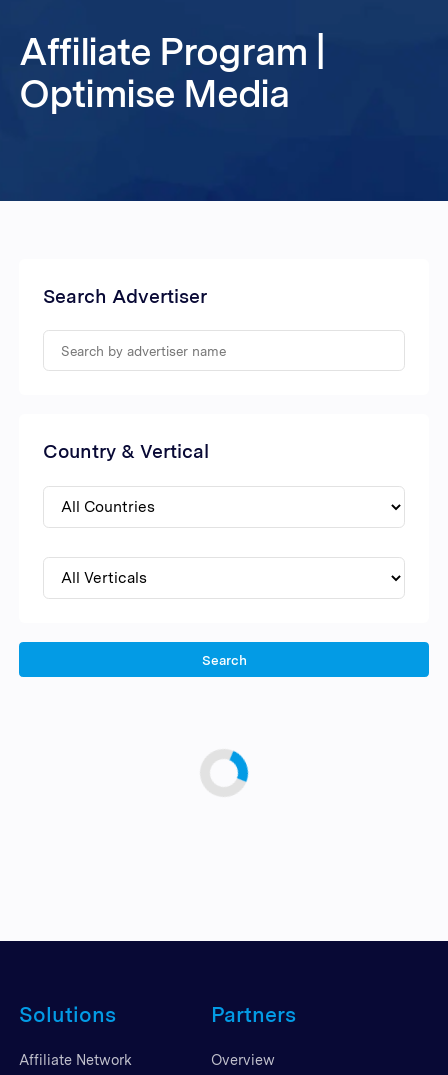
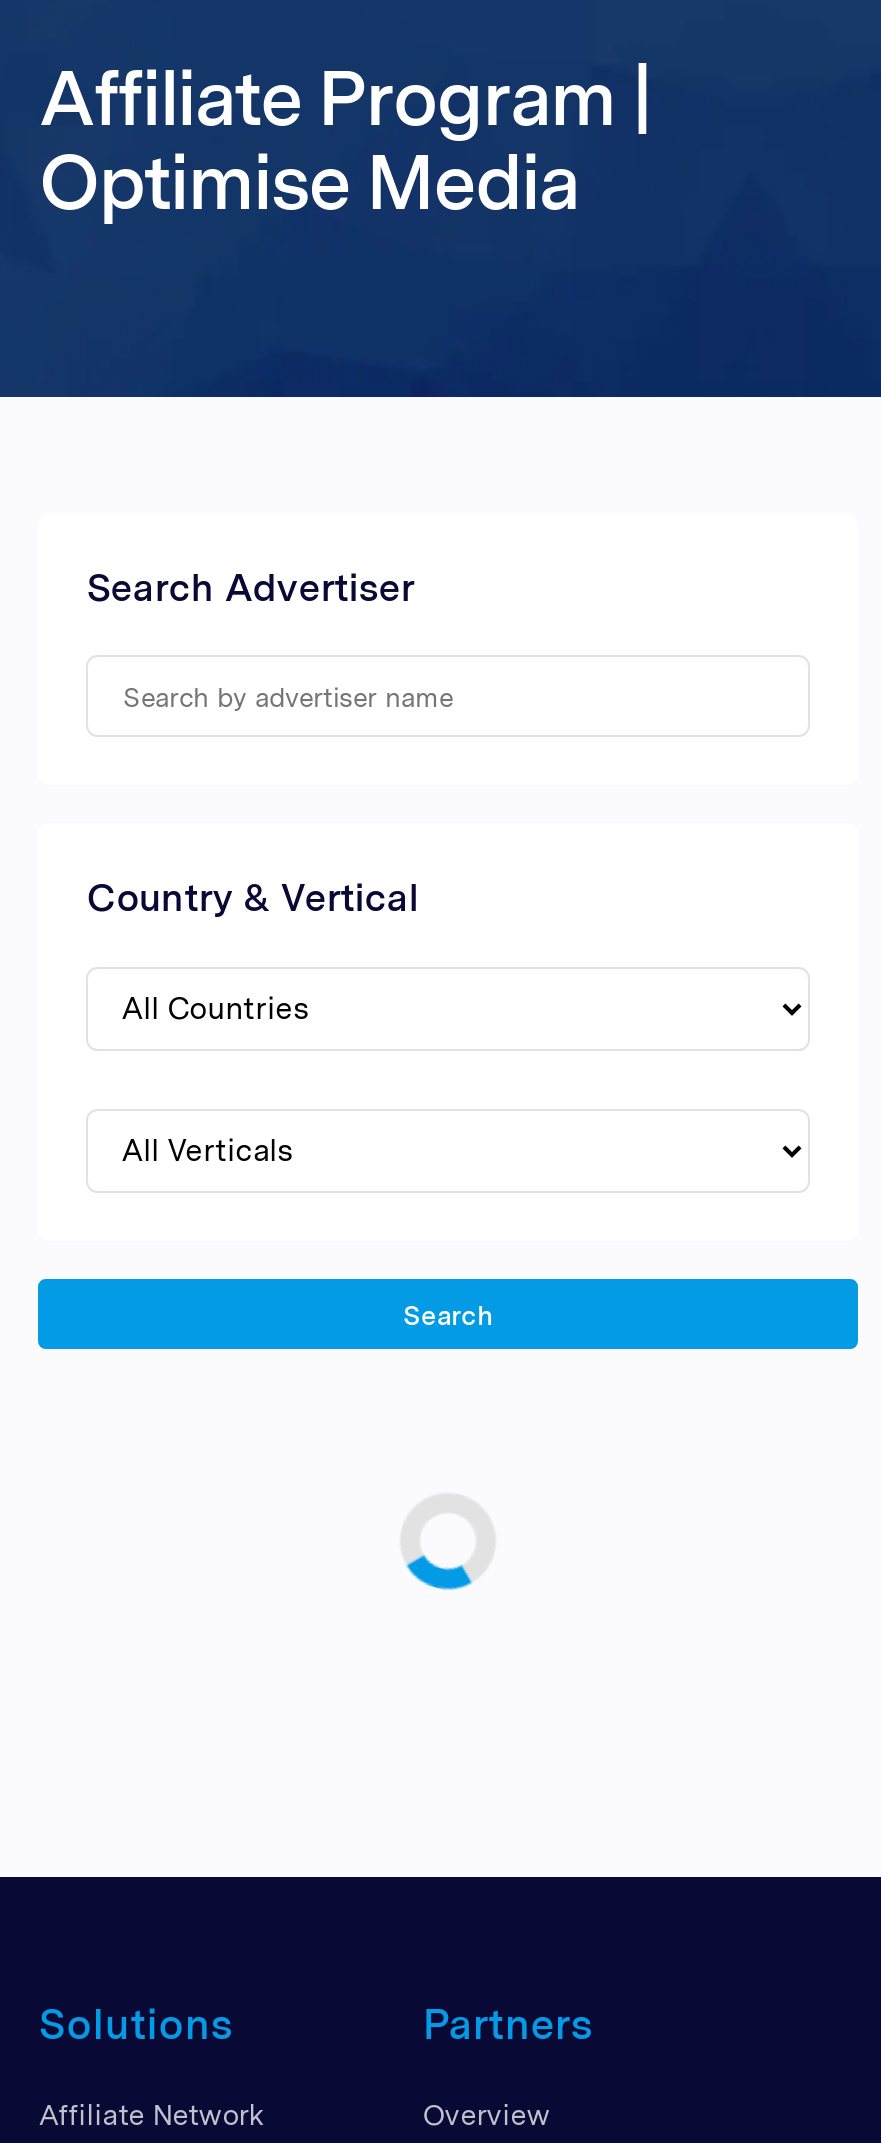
[204,751,249,797] [image] -> [406,1499,496,1591] [image]

